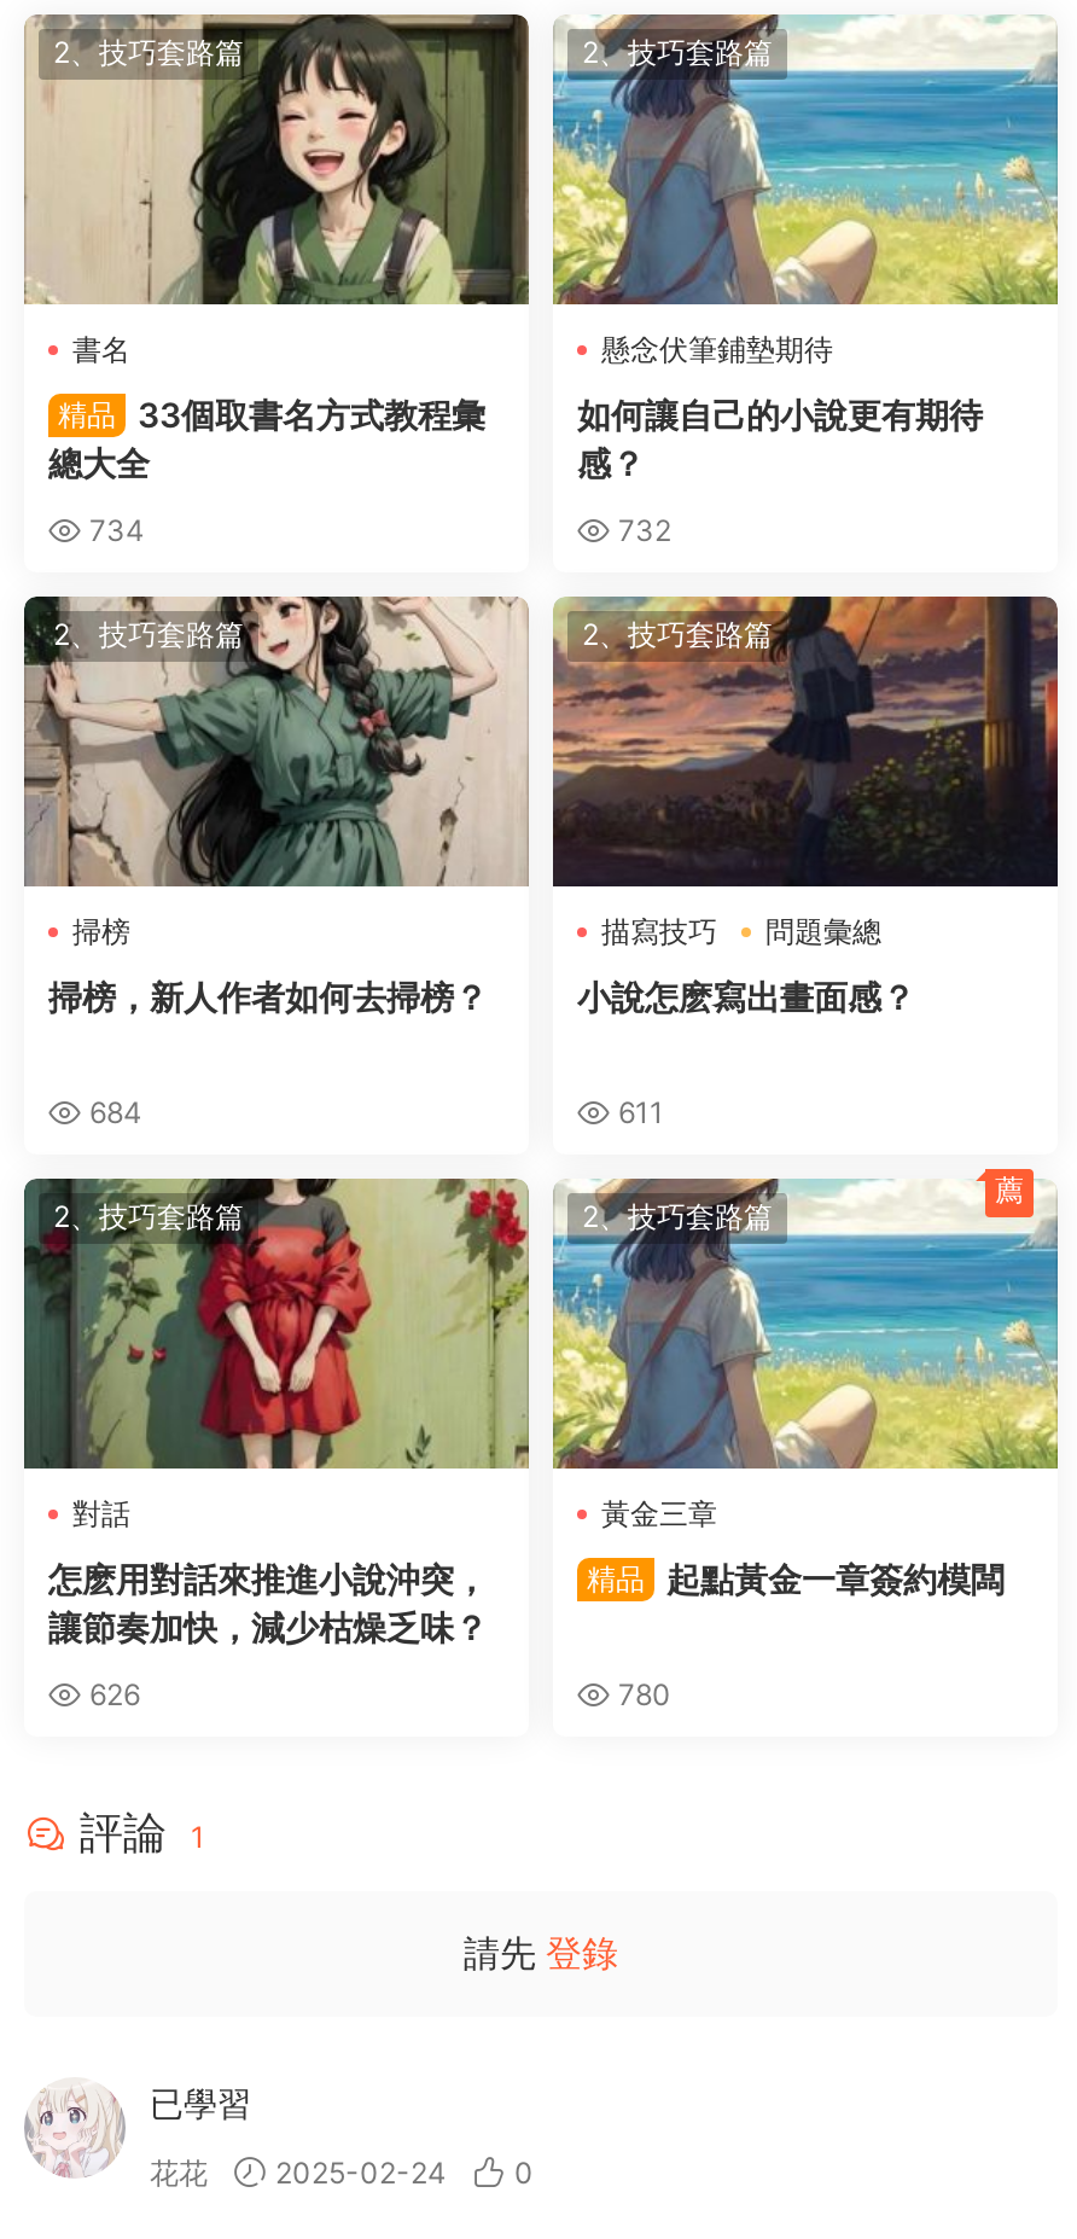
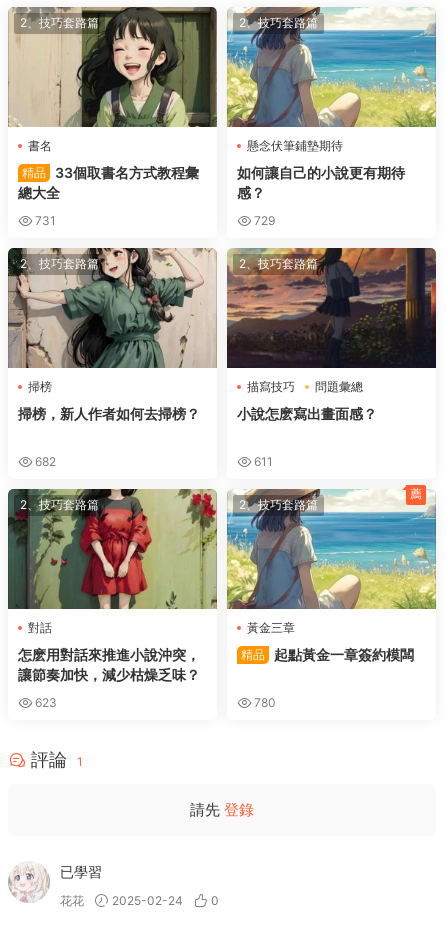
[82,512,145,548] 734 -> [32,213,56,228] 731
[611,512,671,548] 732 -> [251,213,275,228] 729
[82,1094,142,1130] 684 -> [32,454,56,469] 682
[82,1676,140,1712] 626 -> [32,695,57,710] 623

